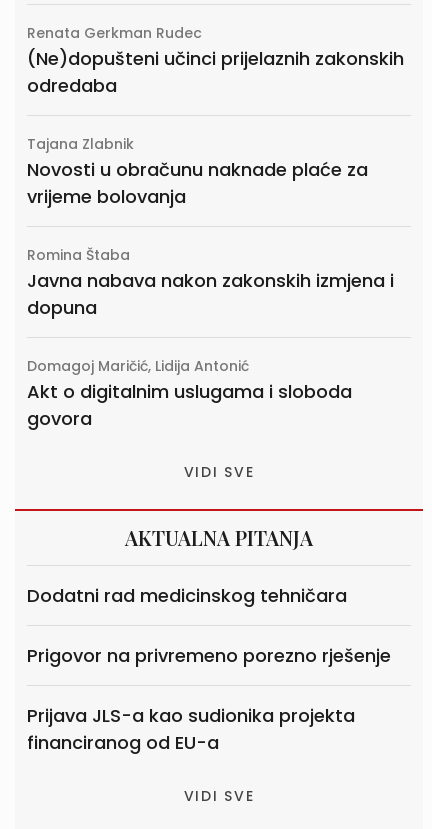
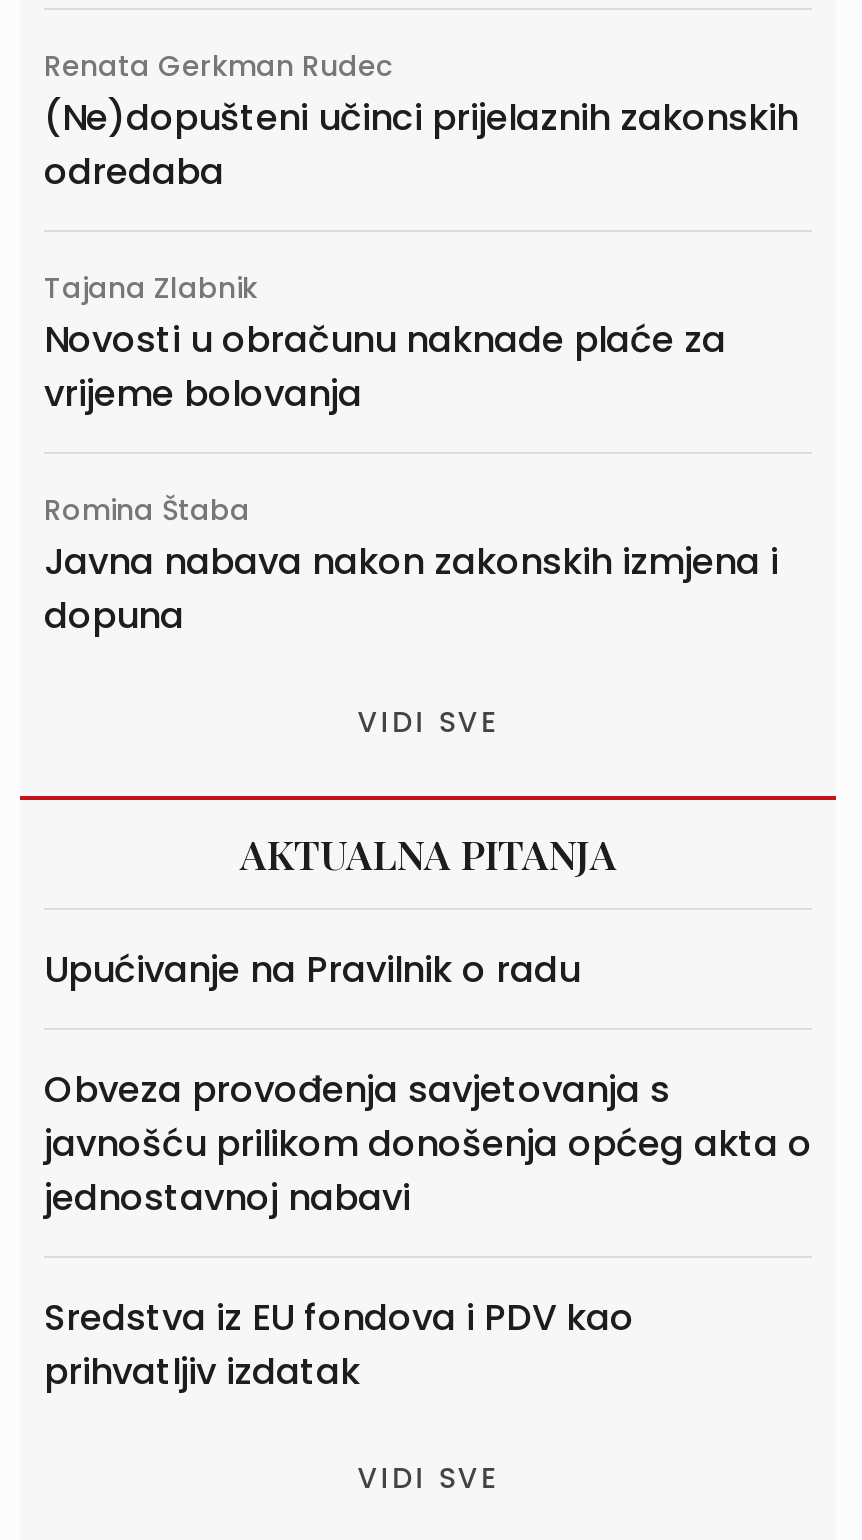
[27,356,352,431] Domagoj Maričić, Lidija Antonić | Akt o digitalnim uslugama i sloboda | govora -> none
moved [125,462,313,551] -> [240,702,616,880]: VIDI SVE | AKTUALNA PITANJA
[27,583,347,608] Dodatni rad medicinskog tehničara -> [44,944,580,994] Upućivanje na Pravilnik o radu
[27,643,391,668] Prigovor na privremeno porezno rješenje -> [44,1064,812,1222] Obveza provođenja savjetovanja s | javnošću prilikom donošenja općeg akta o | jednostavnoj nabavi
[27,703,355,755] Prijava JLS-a kao sudionika projekta | financiranog od EU-a -> [44,1292,634,1396] Sredstva iz EU fondova i PDV kao | prihvatljiv izdatak

